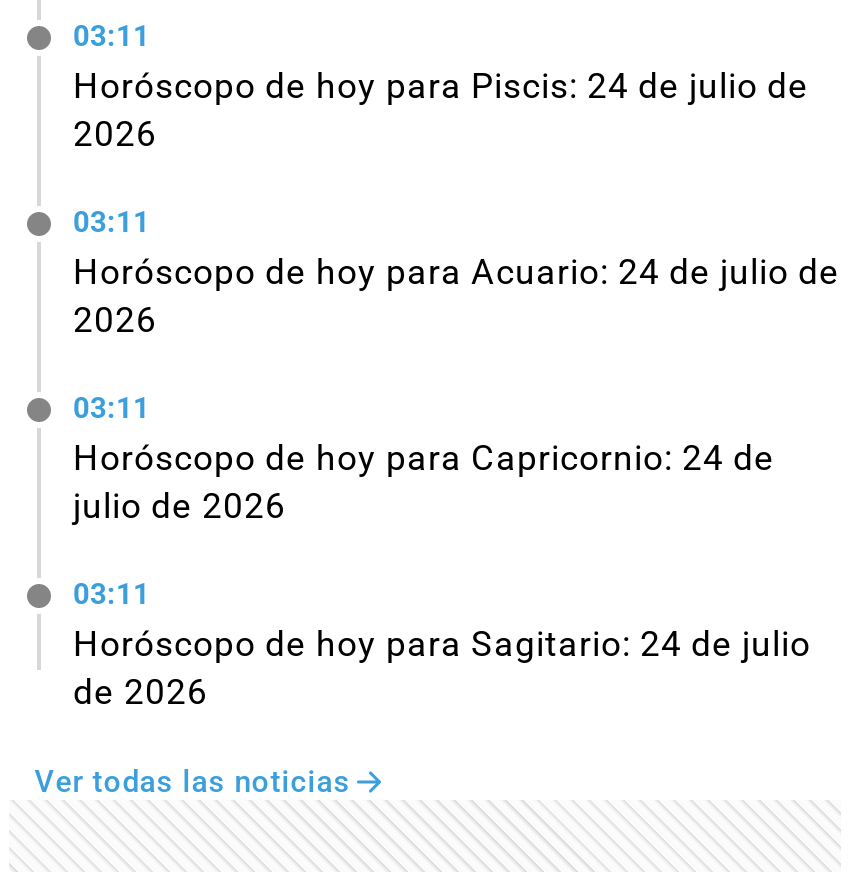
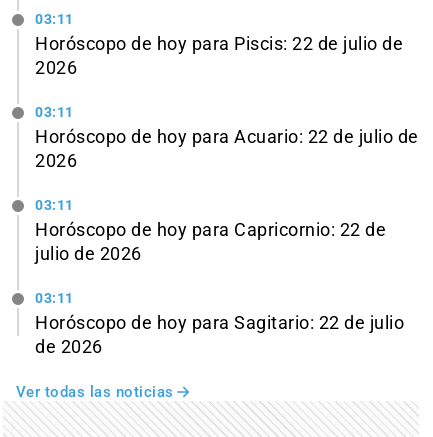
[73,66,809,106] Horóscopo de hoy para Piscis: 24 de julio de -> [35,34,403,54] Horóscopo de hoy para Piscis: 22 de julio de
[73,252,840,292] Horóscopo de hoy para Acuario: 24 de julio de -> [35,127,418,147] Horóscopo de hoy para Acuario: 22 de julio de
[73,438,775,478] Horóscopo de hoy para Capricornio: 24 de -> [35,220,386,240] Horóscopo de hoy para Capricornio: 22 de
[73,623,811,663] Horóscopo de hoy para Sagitario: 24 de julio -> [35,313,404,333] Horóscopo de hoy para Sagitario: 22 de julio

